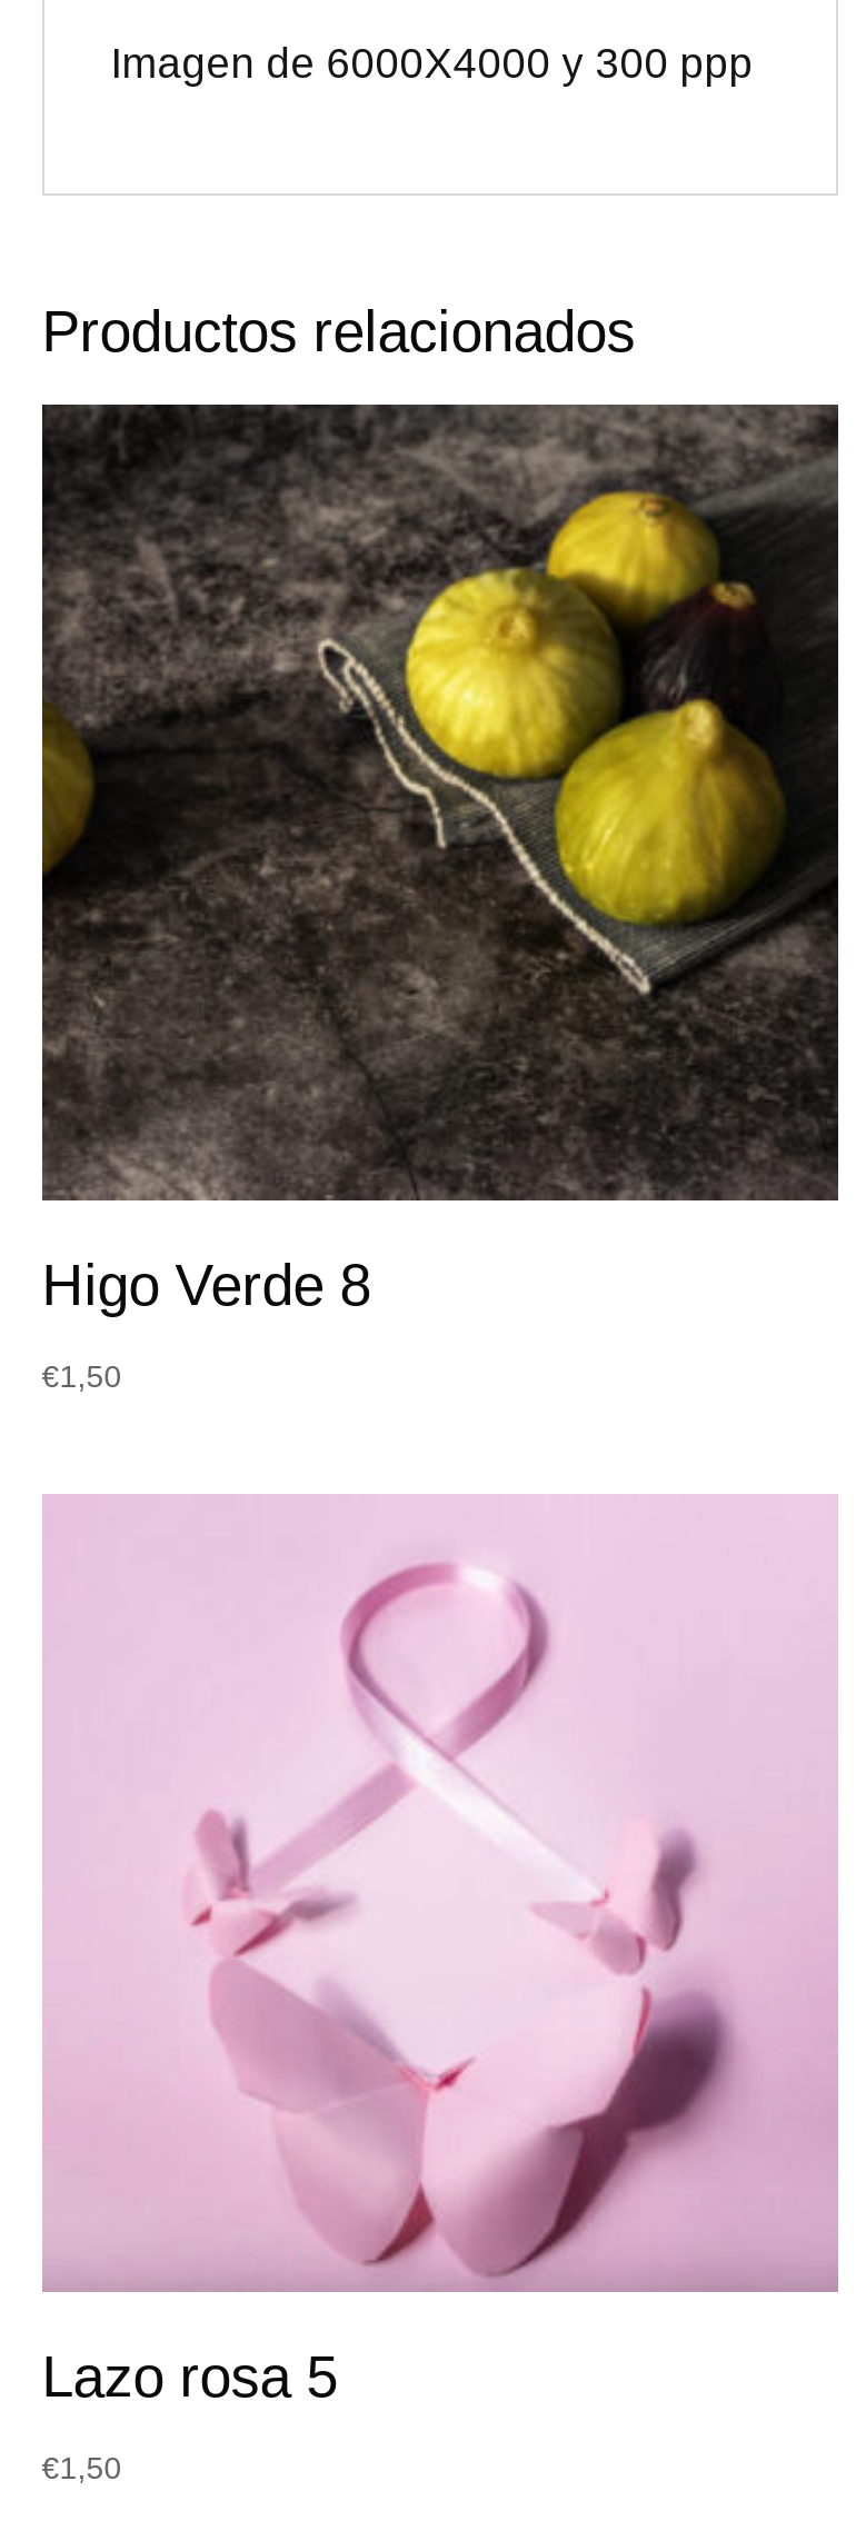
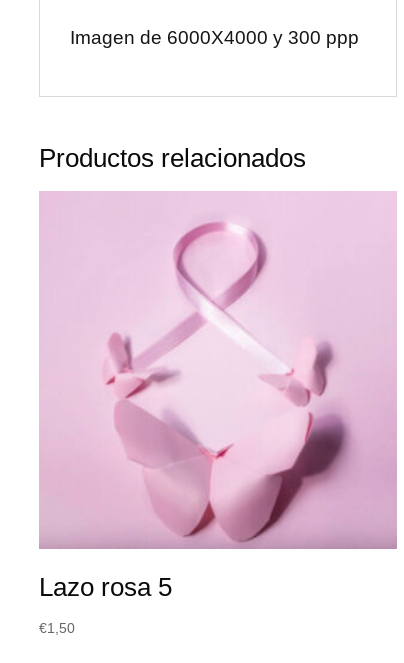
[40,402,840,1394] [image] | Higo Verde 8 | €1,50 -> none

